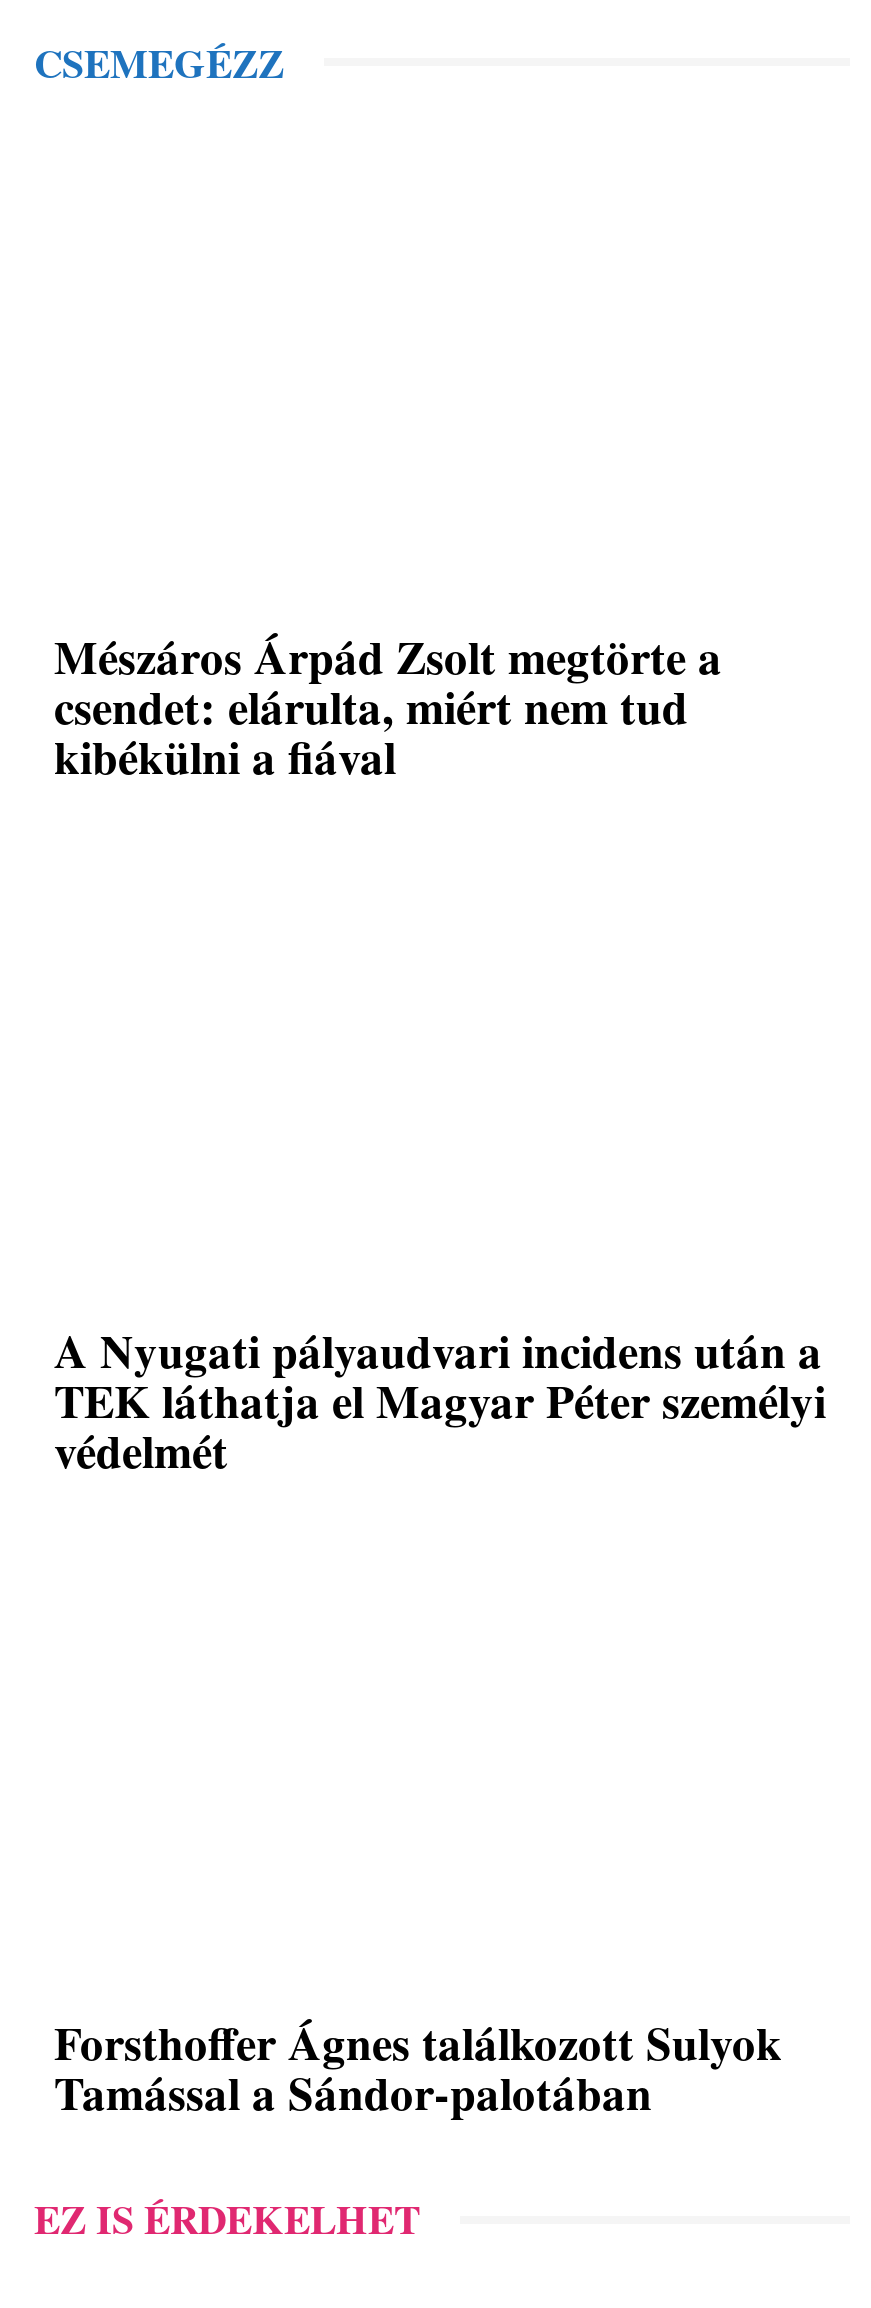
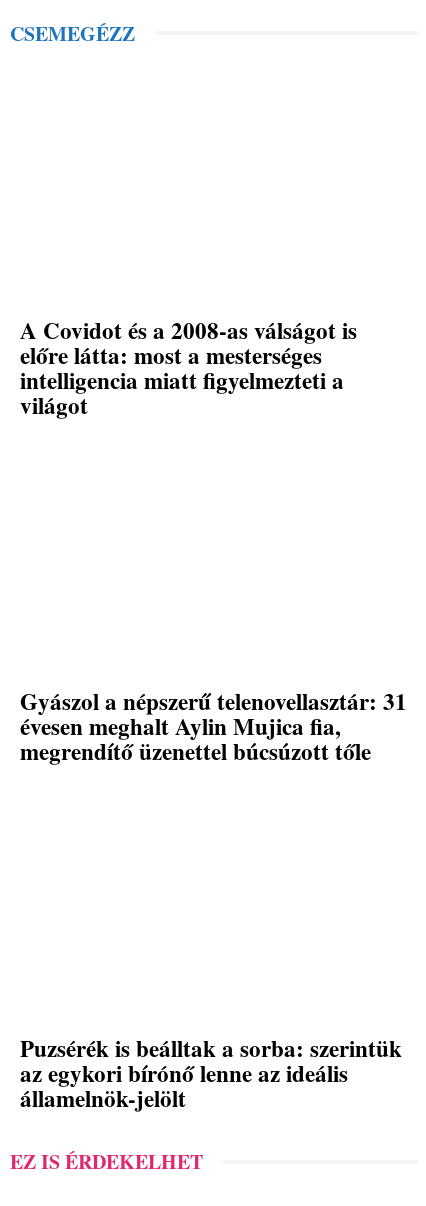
[54,621,722,789] Mészáros Árpád Zsolt megtörte a | csendet: elárulta, miért nem tud | kibékülni a fiával -> [20,313,357,422] A Covidot és a 2008-as válságot is | előre látta: most a mesterséges | intelligencia miatt figyelmezteti a | világot
[54,1315,826,1483] A Nyugati pályaudvari incidens után a | TEK láthatja el Magyar Péter személyi | védelmét -> [20,684,407,768] Gyászol a népszerű telenovellasztár: 31 | évesen meghalt Aylin Mujica fia, | megrendítő üzenettel búcsúzott tőle
[54,2008,782,2126] Forsthoffer Ágnes találkozott Sulyok | Tamással a Sándor-palotában -> [20,1031,402,1115] Puzsérék is beálltak a sorba: szerintük | az egykori bírónő lenne az ideális | államelnök-jelölt

